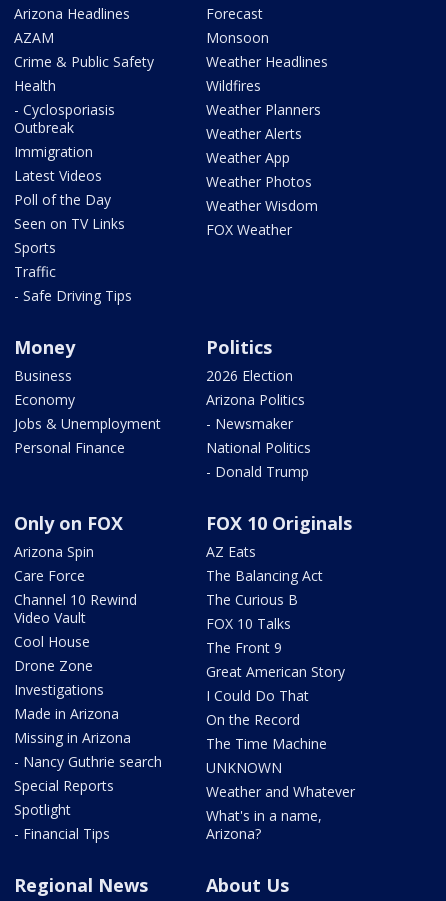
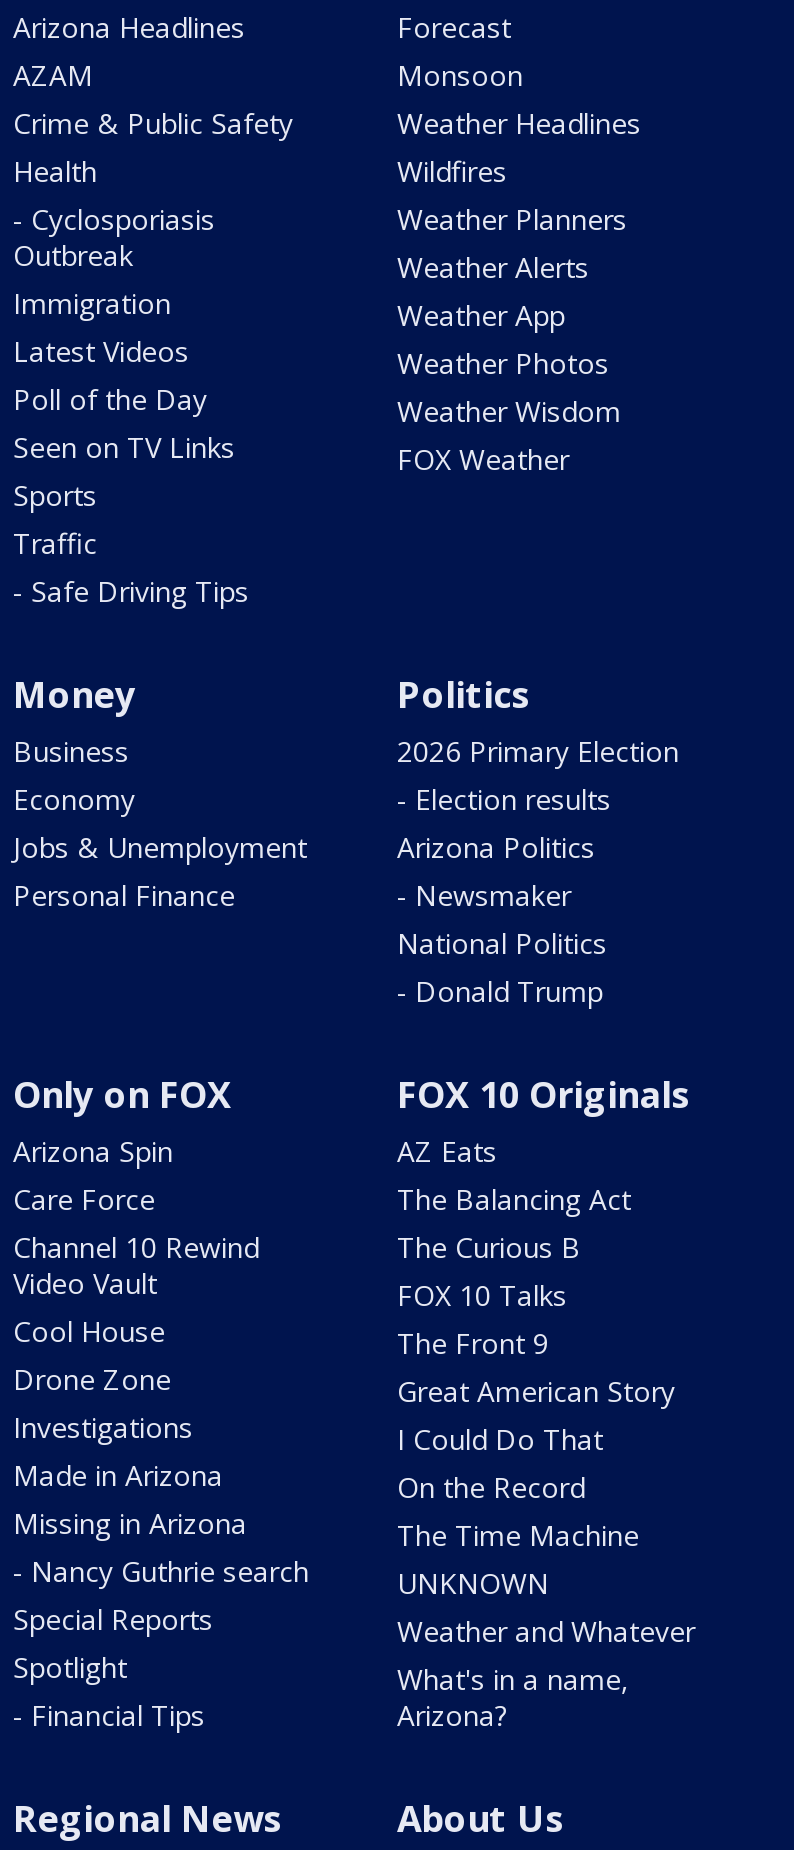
[206,366,293,385] 2026 Election -> [397,732,679,818] 2026 Primary Election | - Election results

